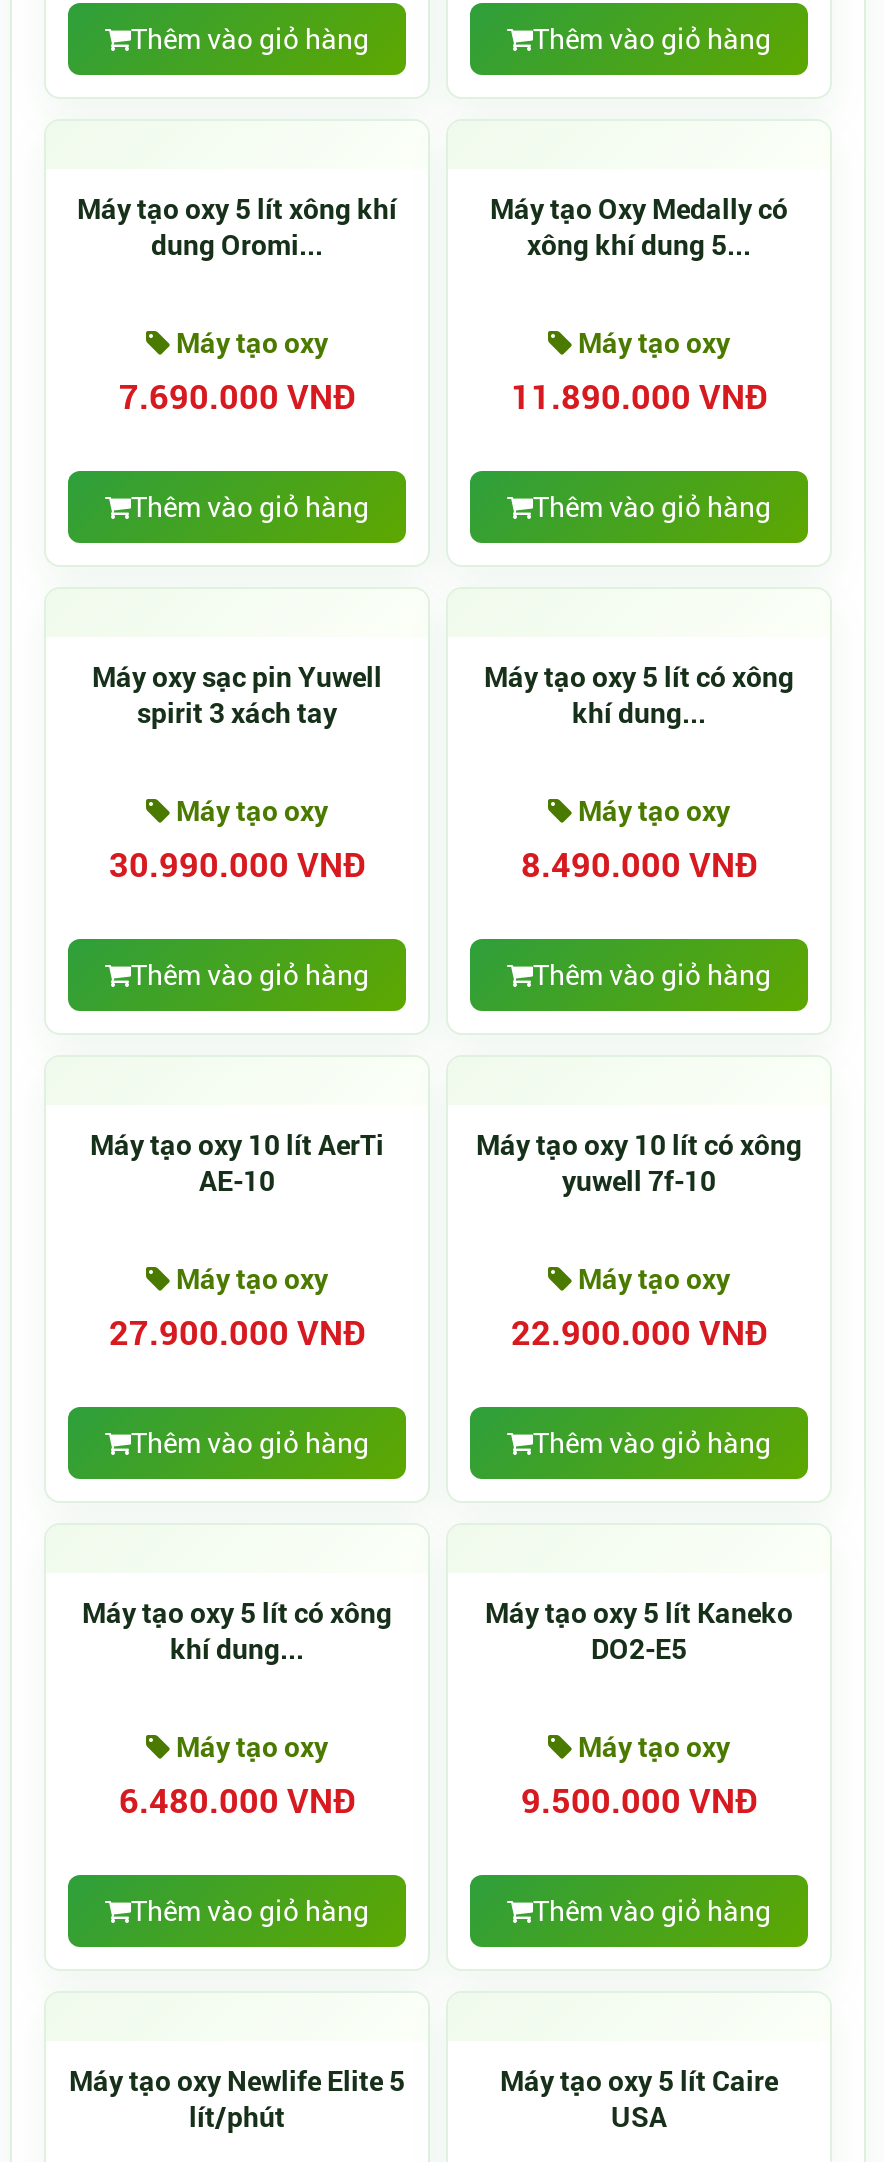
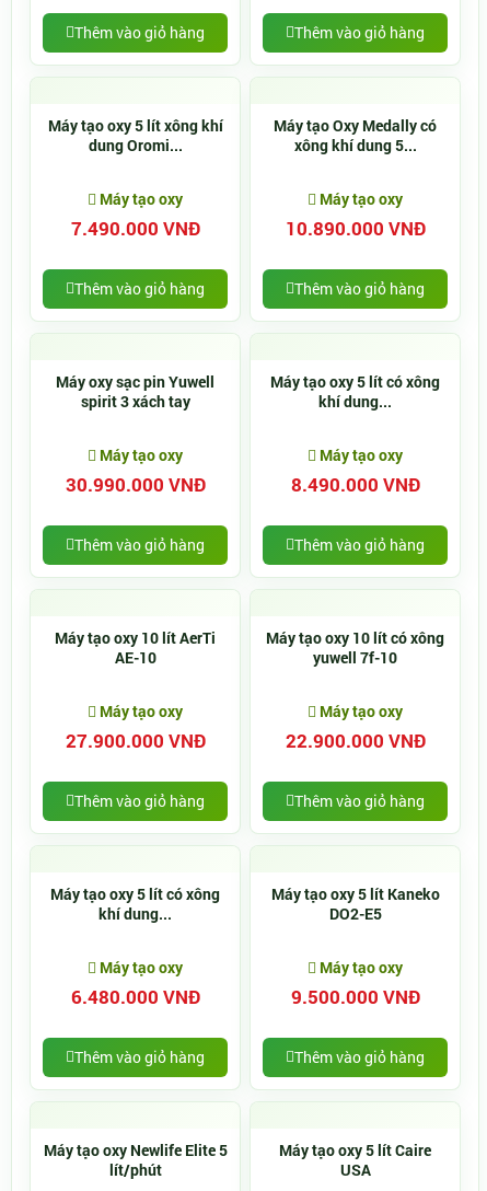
[119,373,355,419] 7.690.000 VNĐ -> [71,216,200,241] 7.490.000 VNĐ
[511,373,767,419] 11.890.000 VNĐ -> [285,216,425,241] 10.890.000 VNĐ

